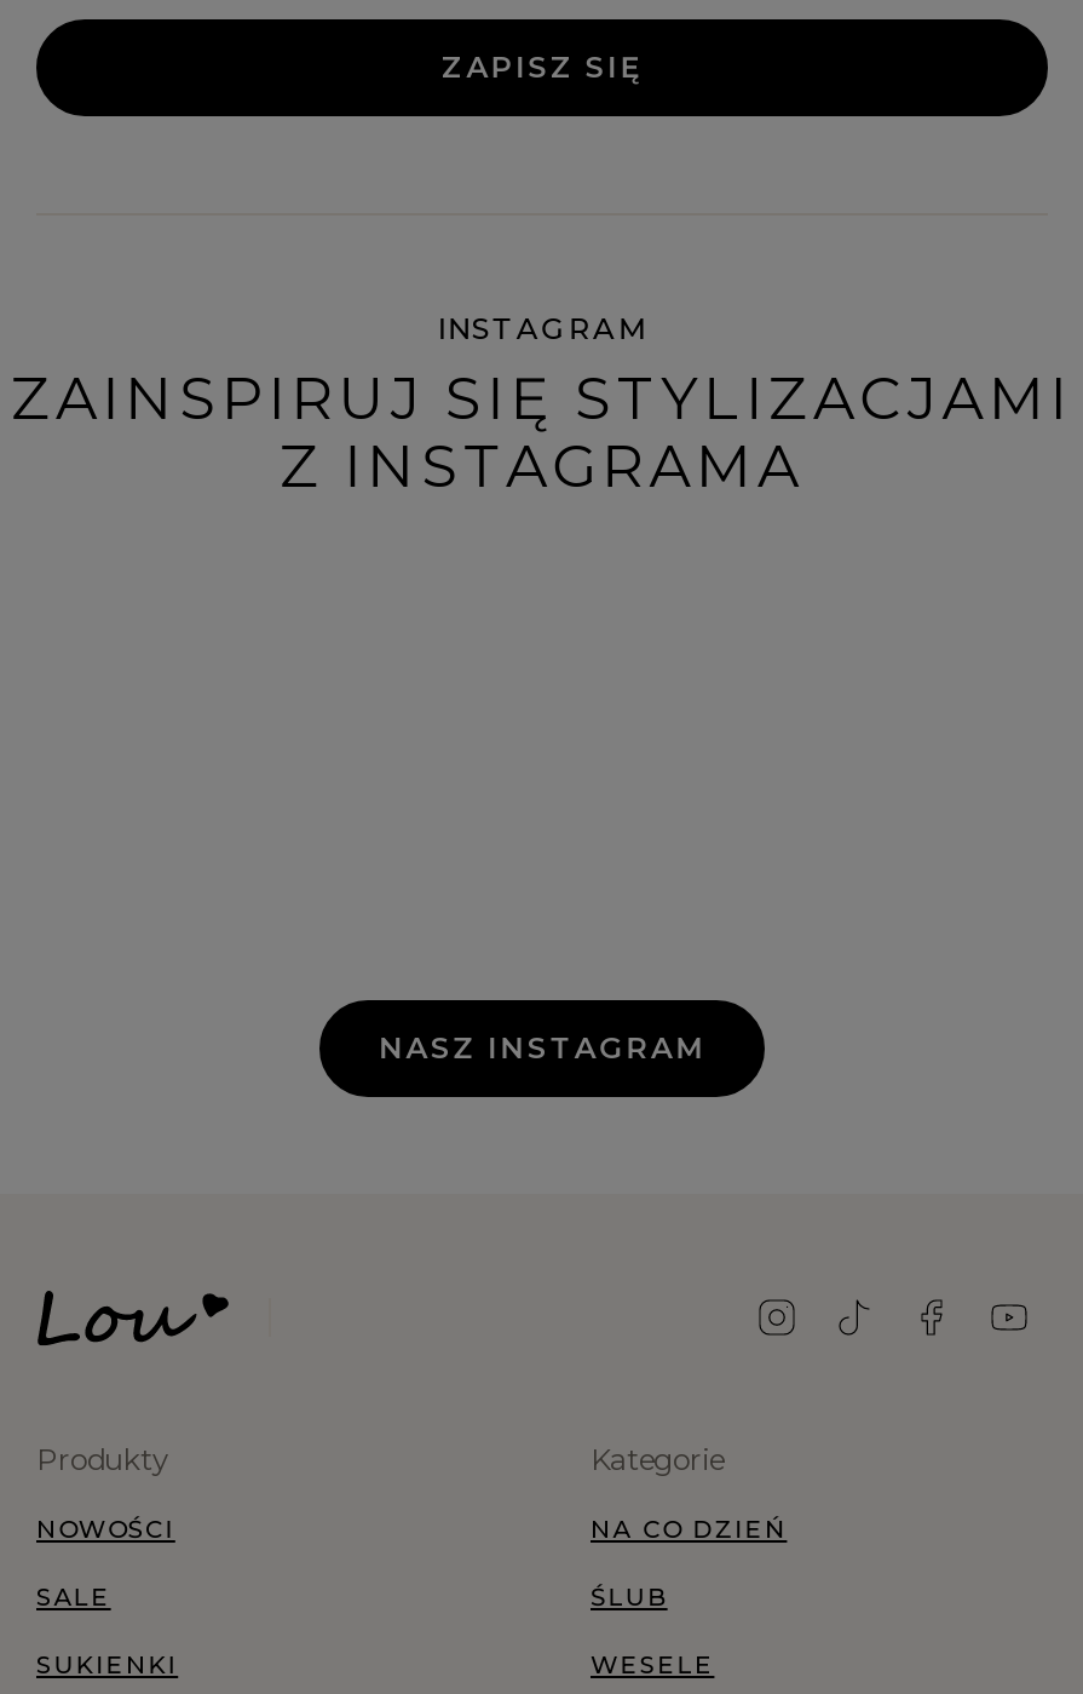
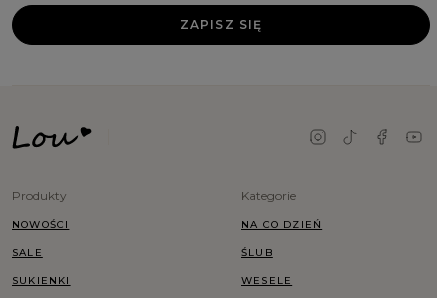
[11,309,1073,501] INSTAGRAM | ZAINSPIRUJ SIĘ STYLIZACJAMI | Z INSTAGRAMA -> none
[379,1029,705,1066] NASZ INSTAGRAM -> none

